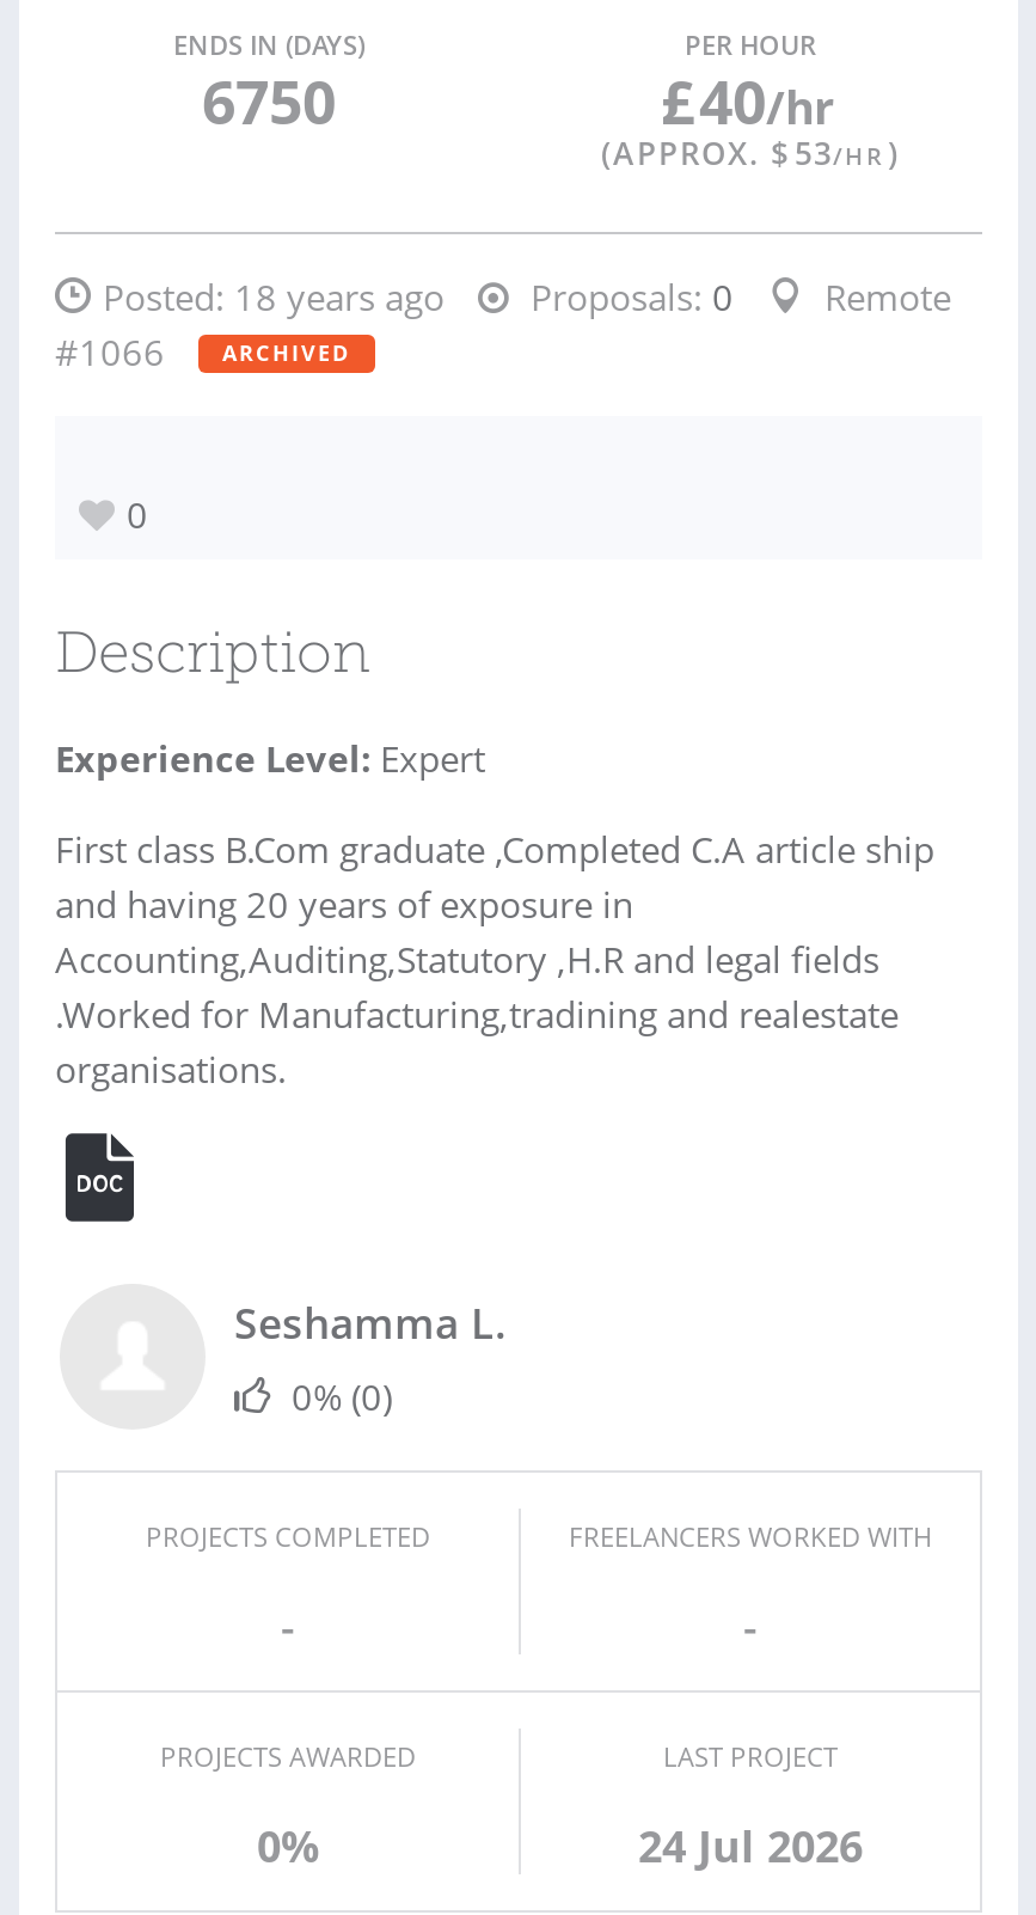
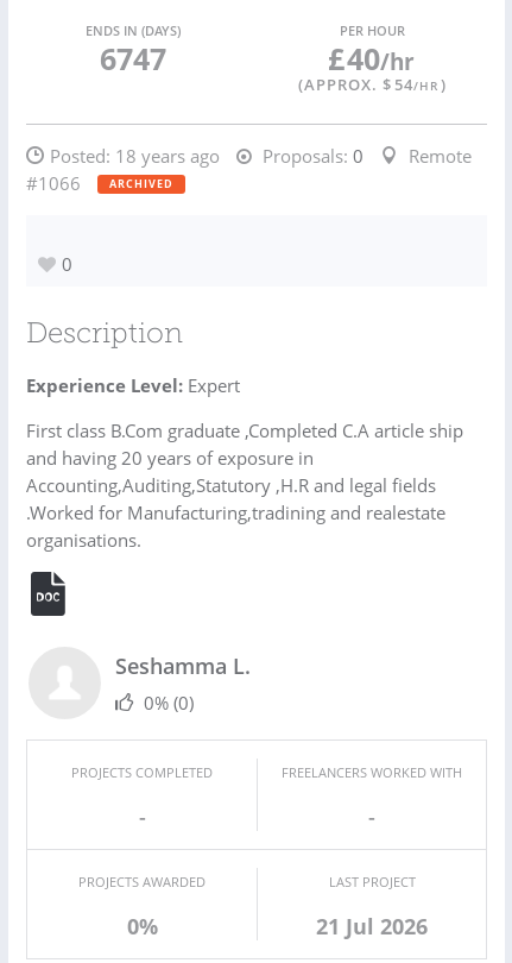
[202,60,336,141] 6750 -> [99,38,166,78] 6747
[601,131,900,175] (APPROX. $ 53/HR ) -> [298,74,446,95] (APPROX. $ 54/HR )
[638,1817,863,1874] 24 Jul 2026 -> [316,912,428,940] 21 Jul 2026

